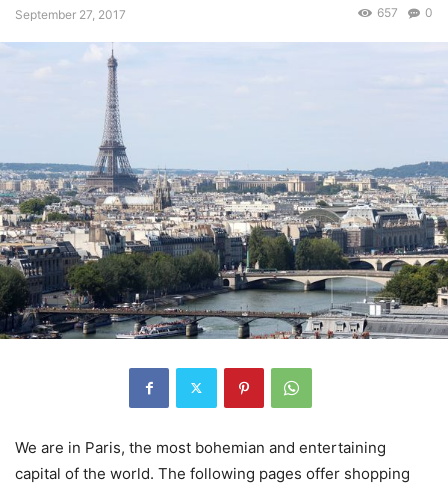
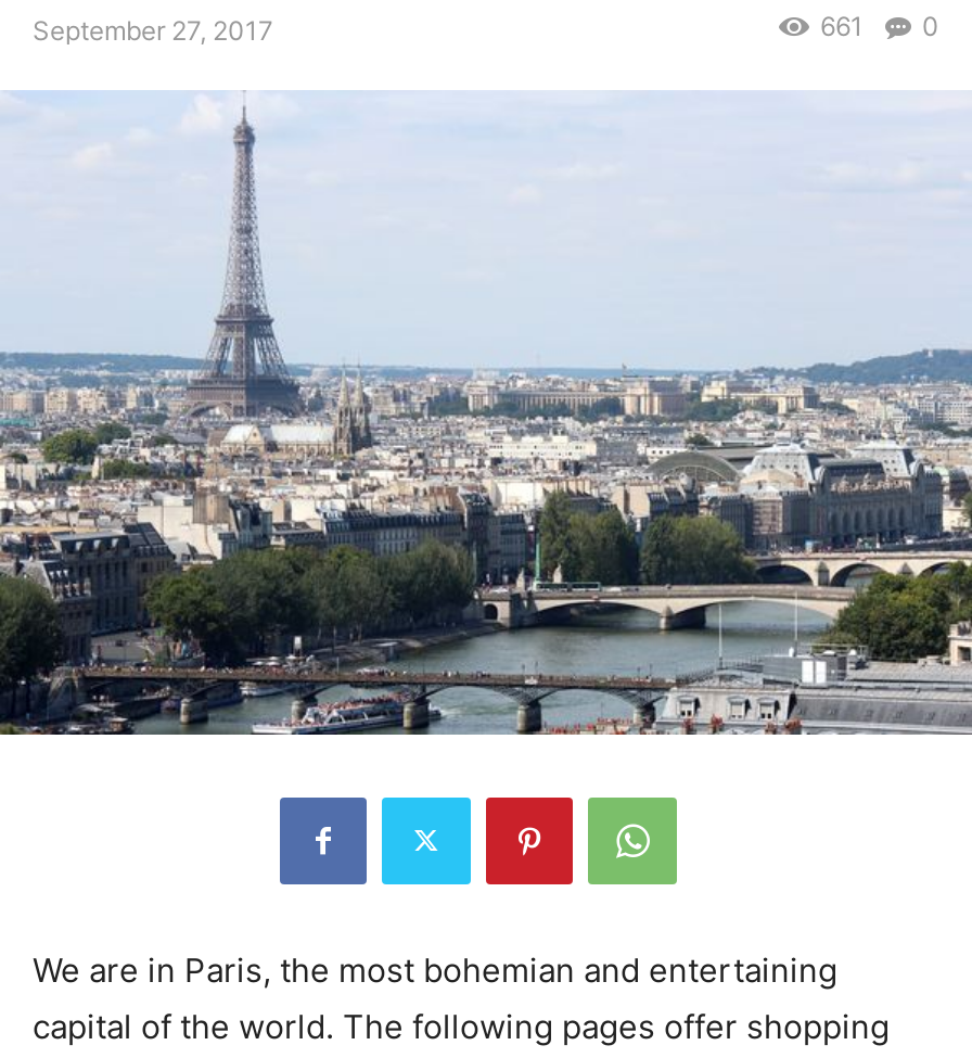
[377,5,433,20] 657 0 -> [820,10,939,42] 661 0

